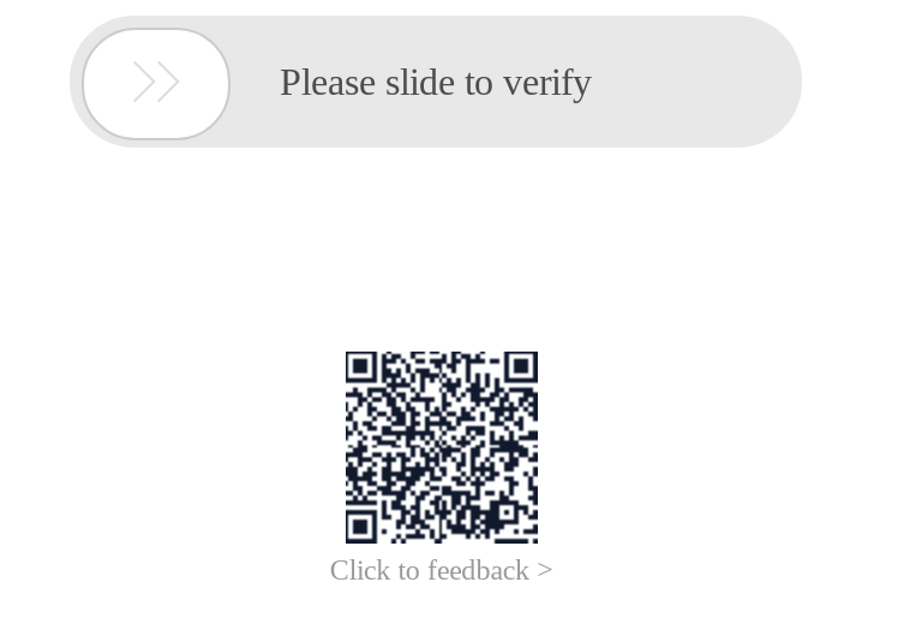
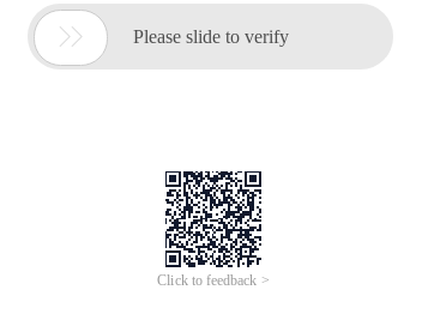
[343,349,540,546] [image] -> [165,170,263,268] [image]

